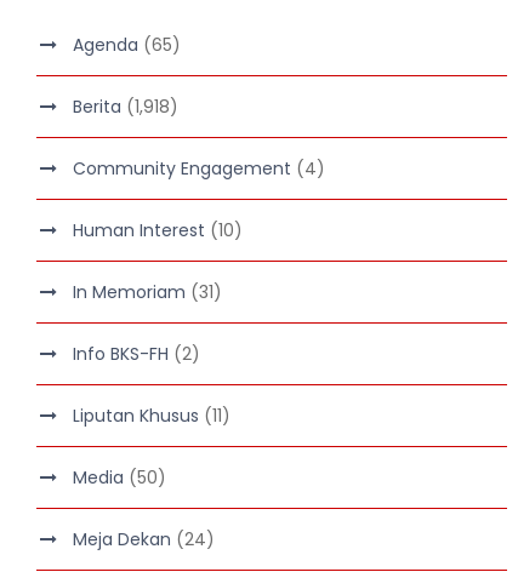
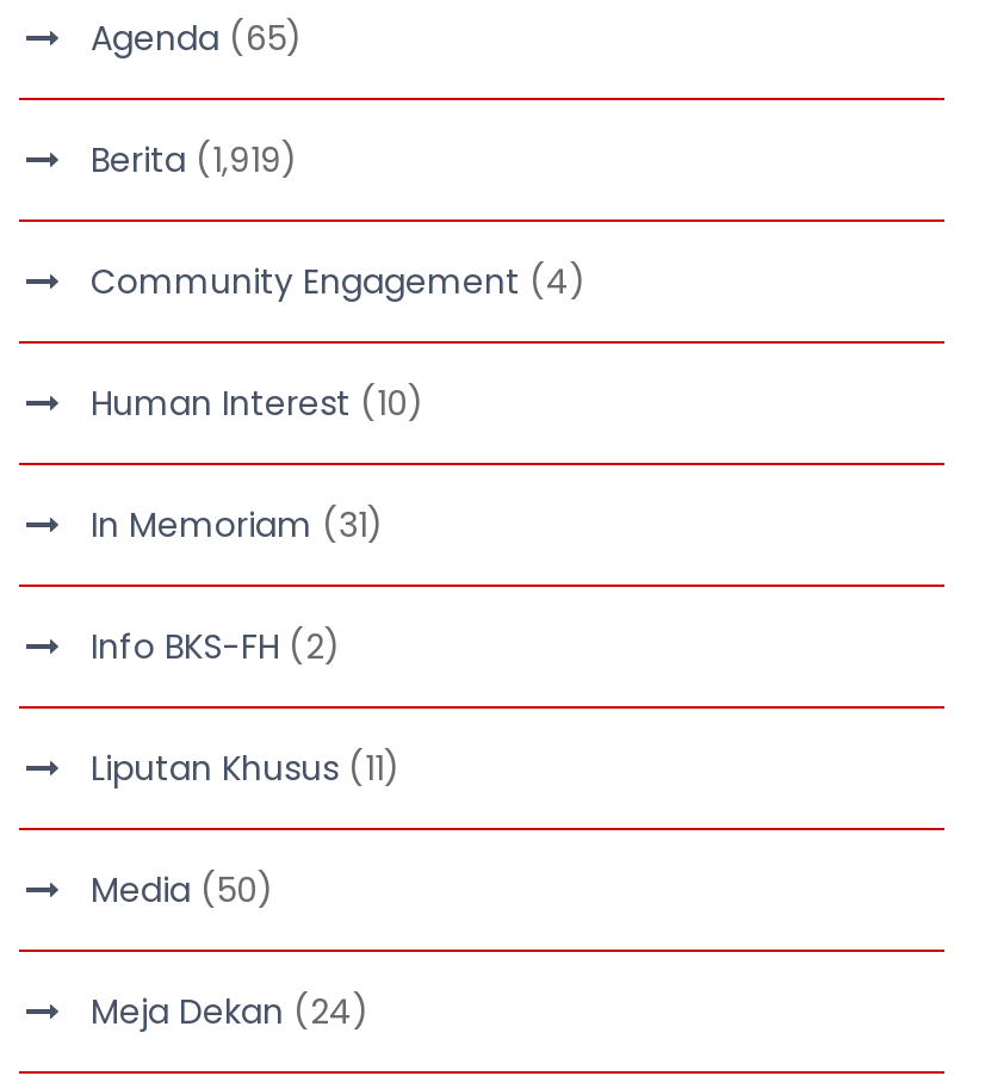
[73,95,178,119] Berita (1,918) -> [91,137,298,185] Berita (1,919)

